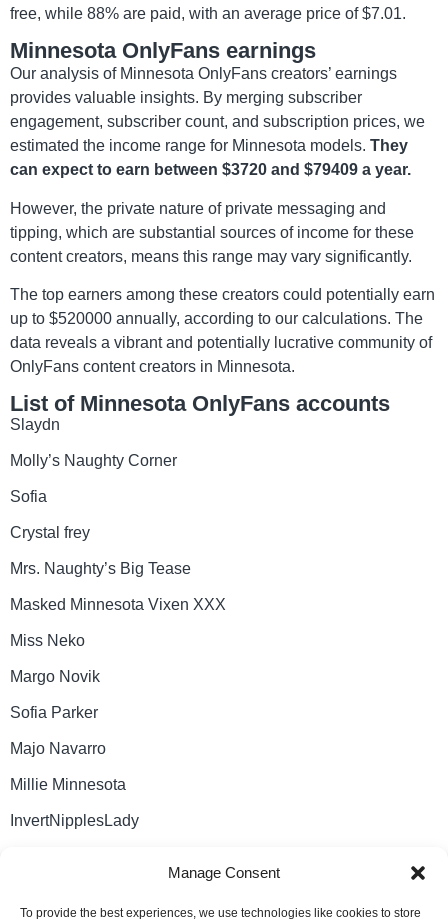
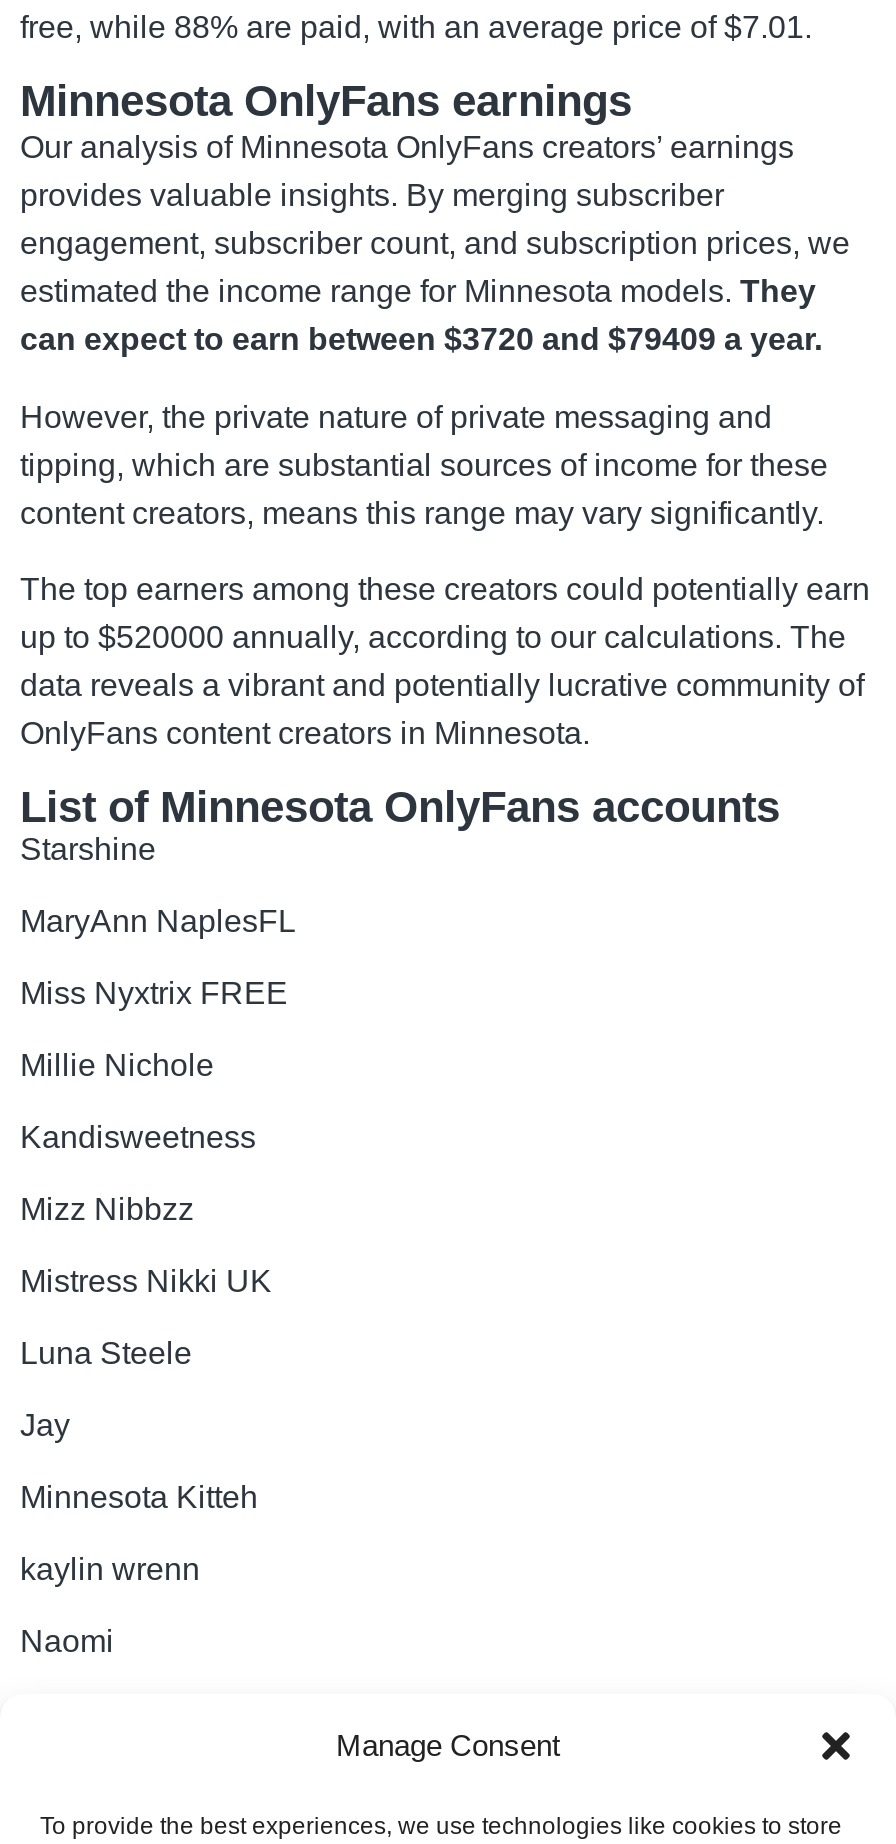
[10,416,60,433] Slaydn -> [20,833,156,867] Starshine
[10,452,177,469] Molly’s Naughty Corner -> [20,905,296,939] MaryAnn NaplesFL
[10,488,47,505] Sofia -> [20,977,288,1011] Miss Nyxtrix FREE
[10,524,90,541] Crystal frey -> [20,1049,214,1083] Millie Nichole
[10,560,191,577] Mrs. Naughty’s Big Tease -> [20,1121,256,1155] Kandisweetness
[10,596,226,613] Masked Minnesota Vixen XXX -> [20,1193,194,1227] Mizz Nibbzz
[10,632,85,649] Miss Neko -> [20,1265,272,1299] Mistress Nikki UK
[10,668,100,685] Margo Novik -> [20,1337,192,1371] Luna Steele
[10,704,98,721] Sofia Parker -> [20,1409,70,1443] Jay
[10,740,106,757] Majo Navarro -> [20,1481,258,1515] Minnesota Kitteh
[10,776,126,793] Millie Minnesota -> [20,1553,200,1587] kaylin wrenn
[10,812,139,829] InvertNipplesLady -> [20,1625,114,1659] Naomi

